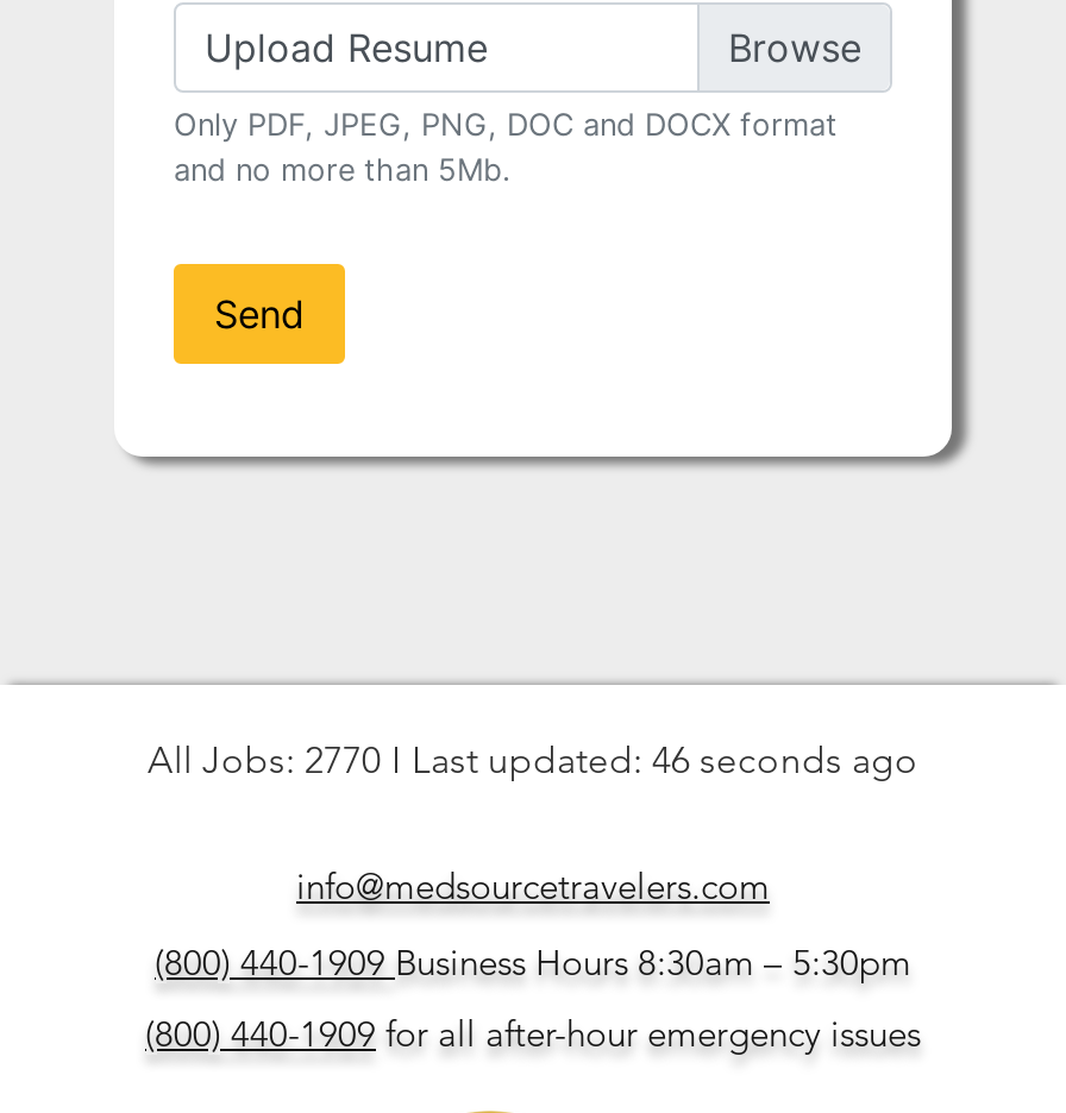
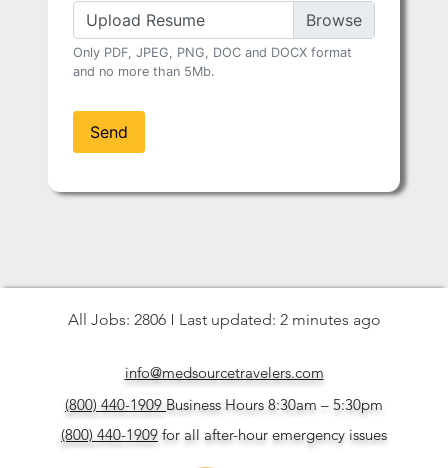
[148,738,381,783] All Jobs: 2770 -> [67,310,165,329] All Jobs: 2806
[412,738,918,783] Last updated: 46 seconds ago -> [178,310,380,329] Last updated: 2 minutes ago

